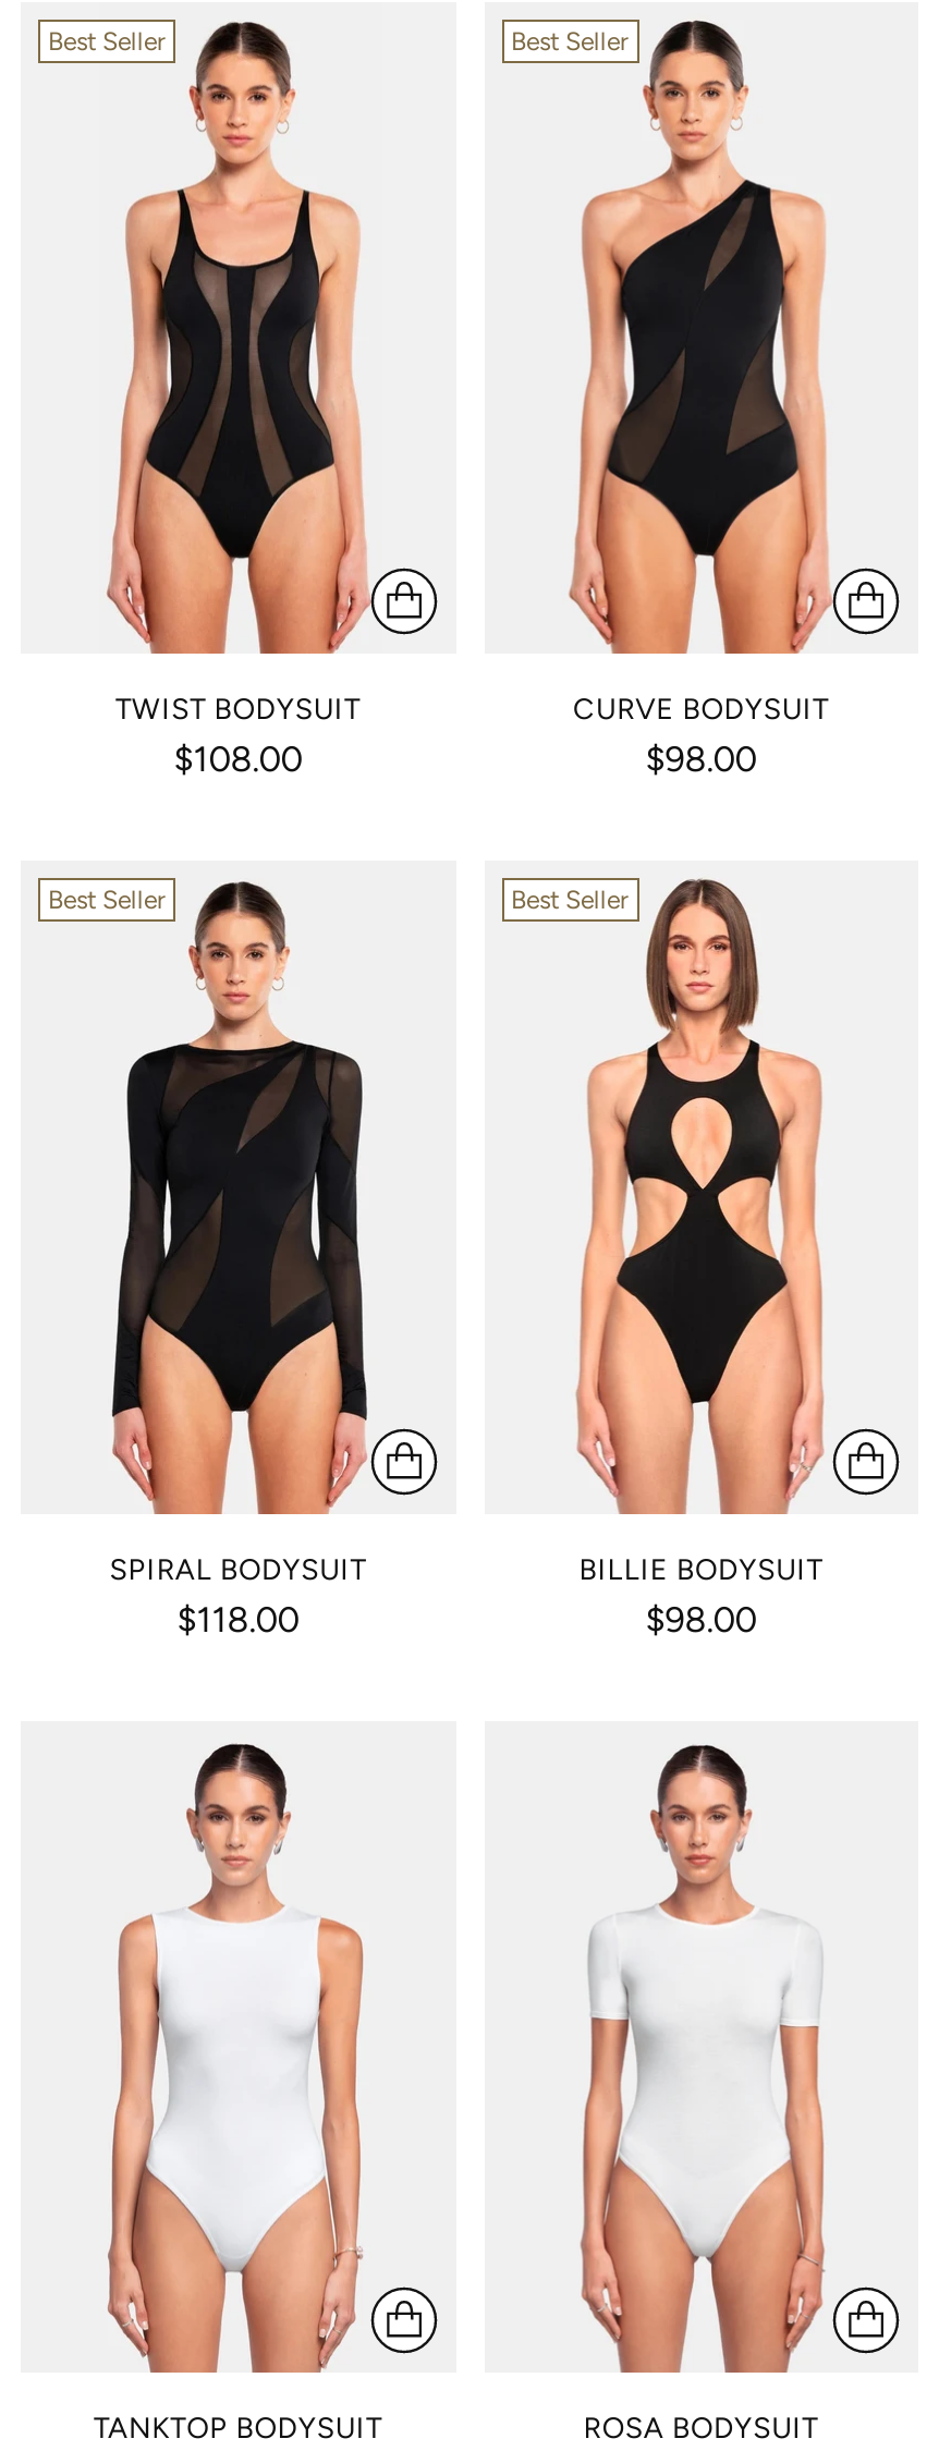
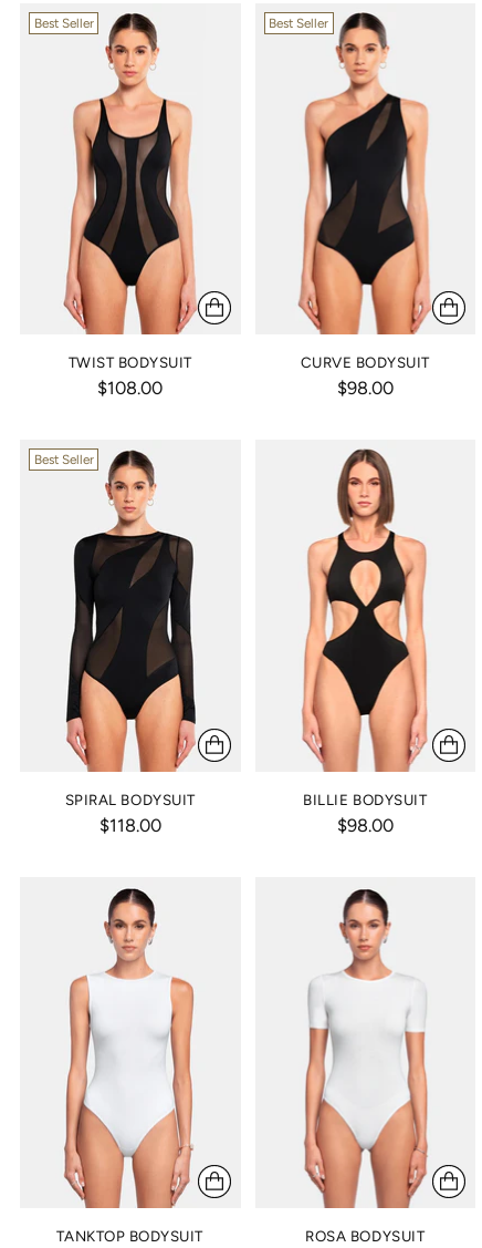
[511,884,629,915] Best Seller -> none

